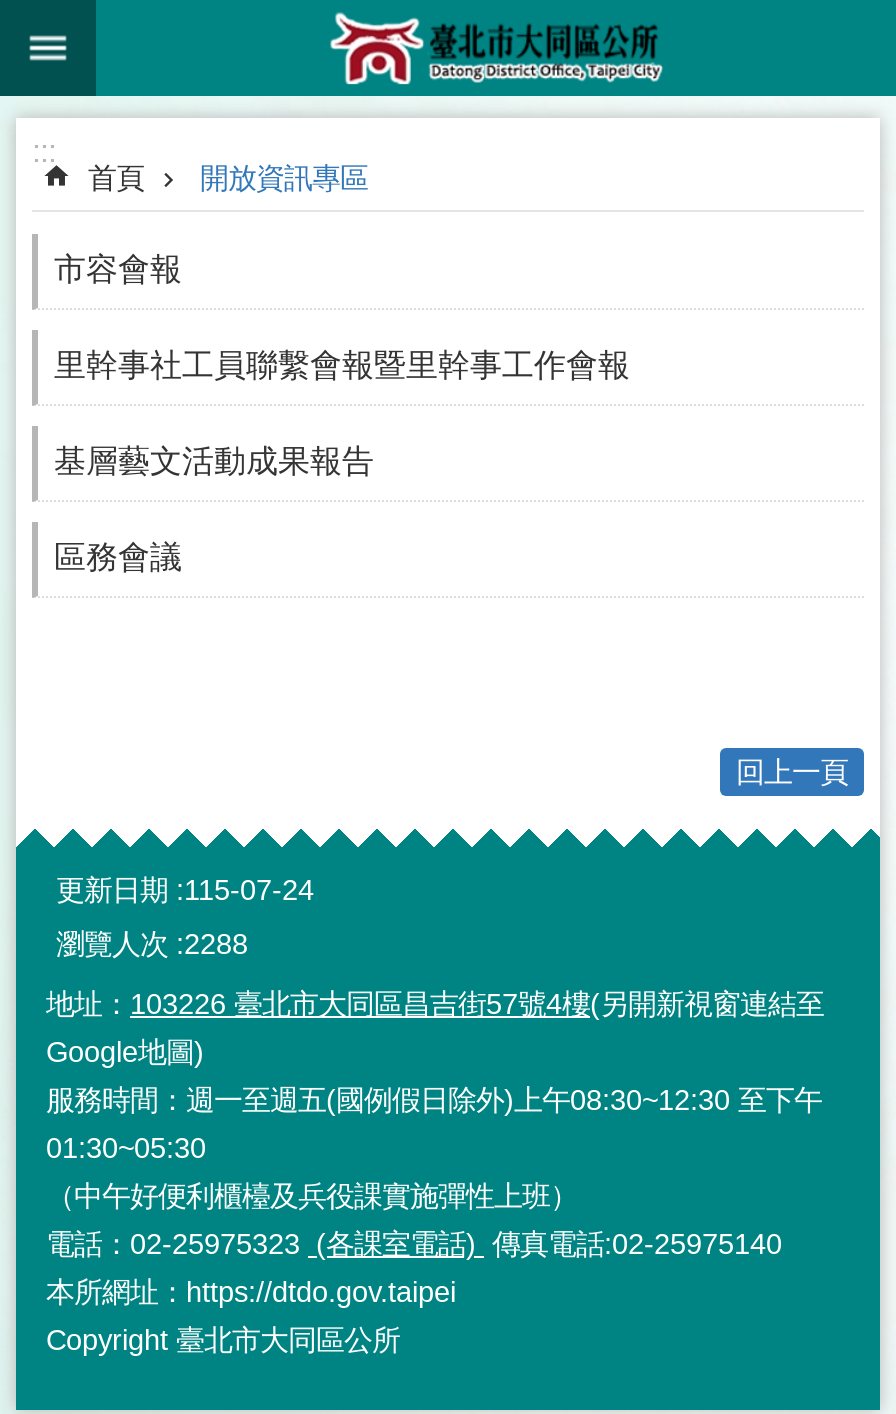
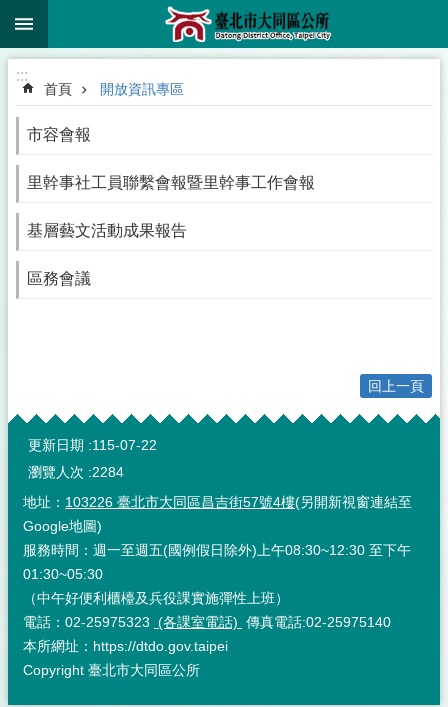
[56,874,314,906] 更新日期 115-07-24 -> [28,437,157,453] 更新日期 115-07-22
[56,928,248,960] 瀏覽人次 2288 -> [28,464,124,480] 瀏覽人次 2284

